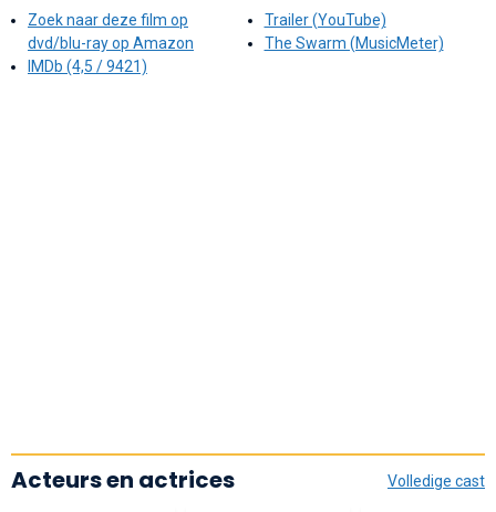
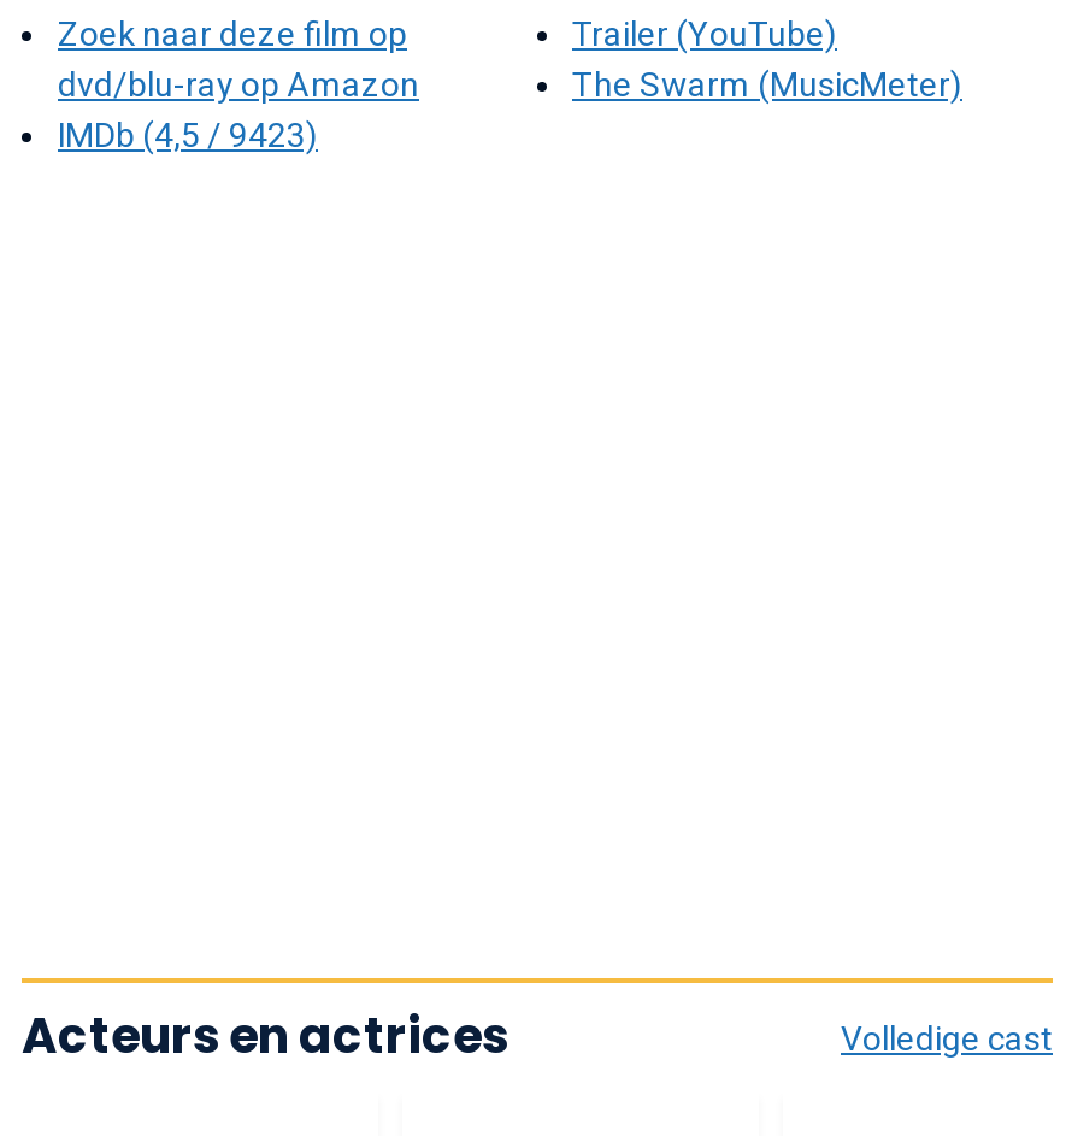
[28,57,147,75] IMDb (4,5 / 9421) -> [58,115,318,154] IMDb (4,5 / 9423)

